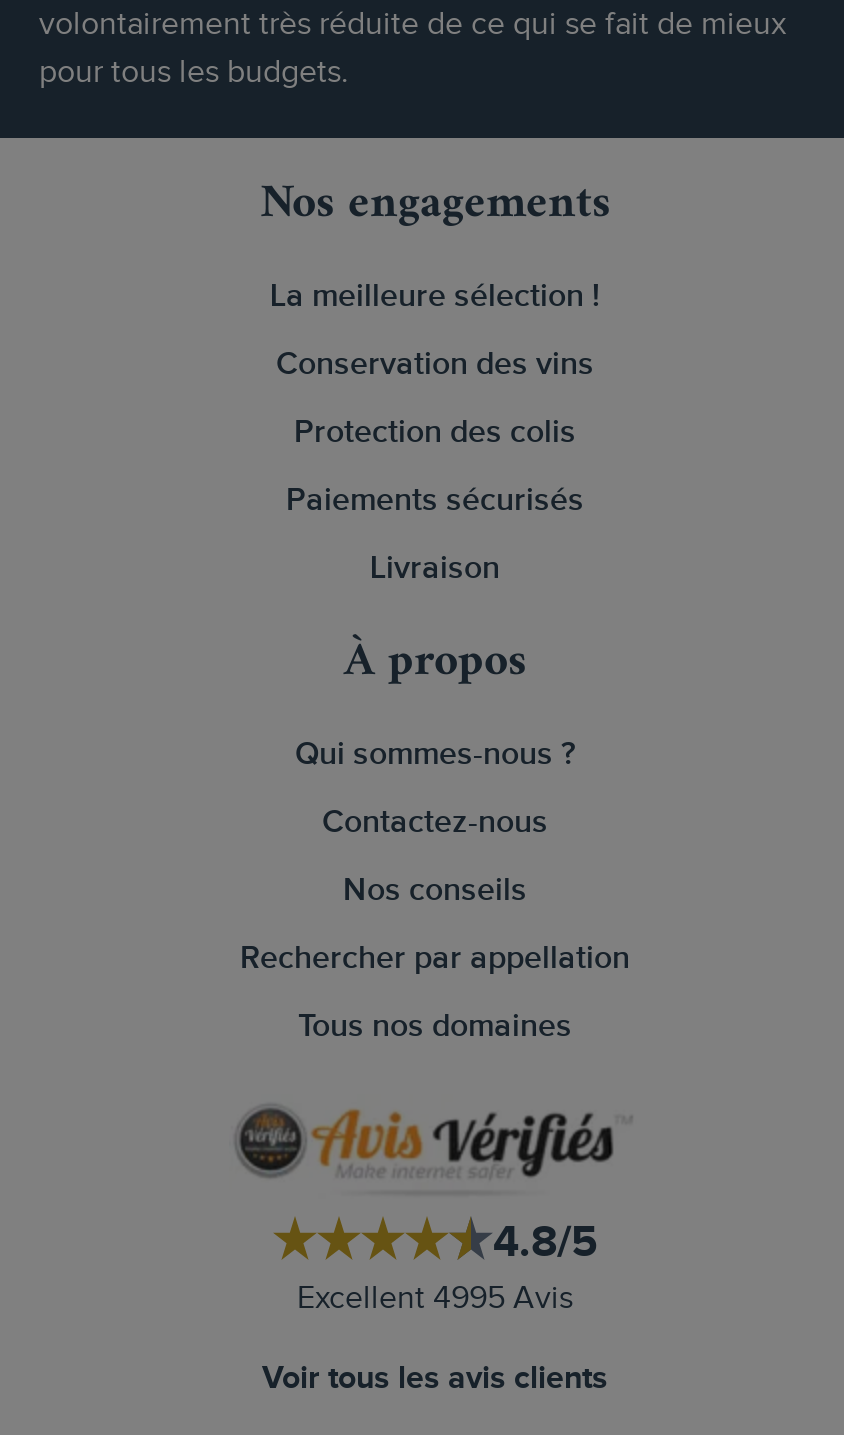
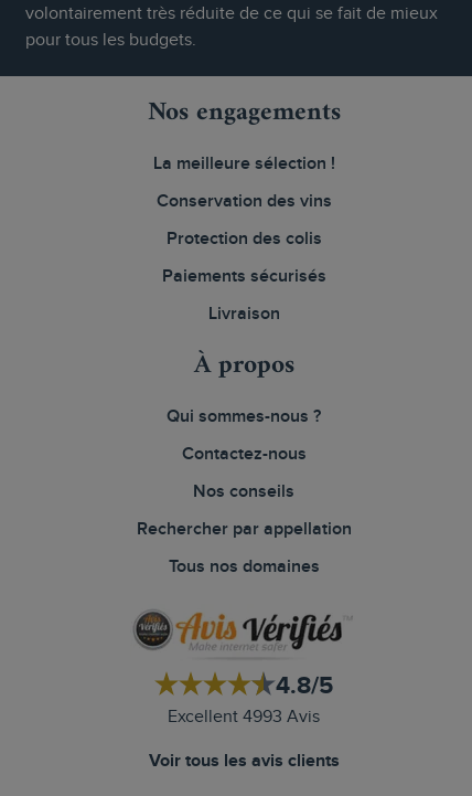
[297,1280,573,1318] Excellent 4995 Avis -> [168,707,320,728] Excellent 4993 Avis

